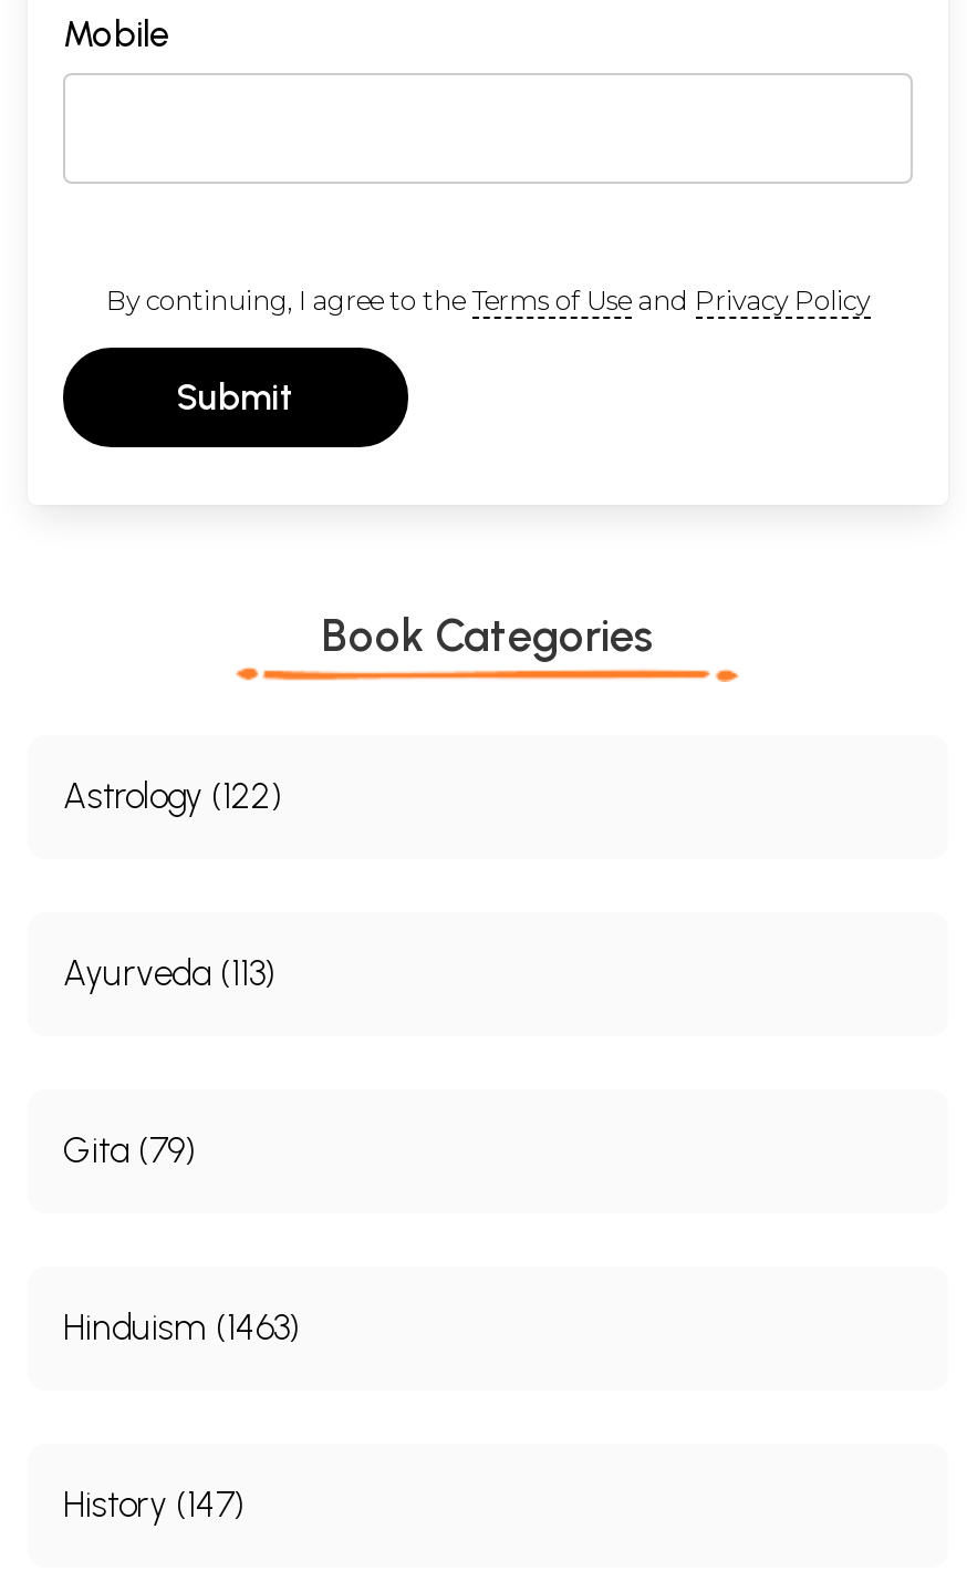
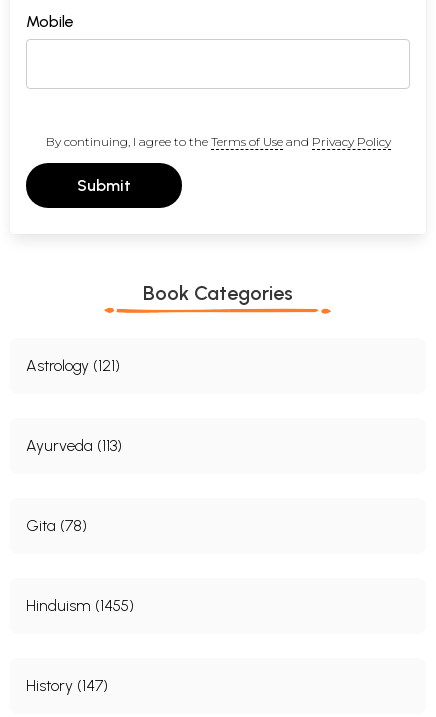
[63,775,282,817] Astrology (122) -> [26,356,120,375] Astrology (121)
[63,1129,196,1171] Gita (79) -> [26,516,87,535] Gita (78)
[63,1306,300,1348] Hinduism (1463) -> [26,596,134,615] Hinduism (1455)

